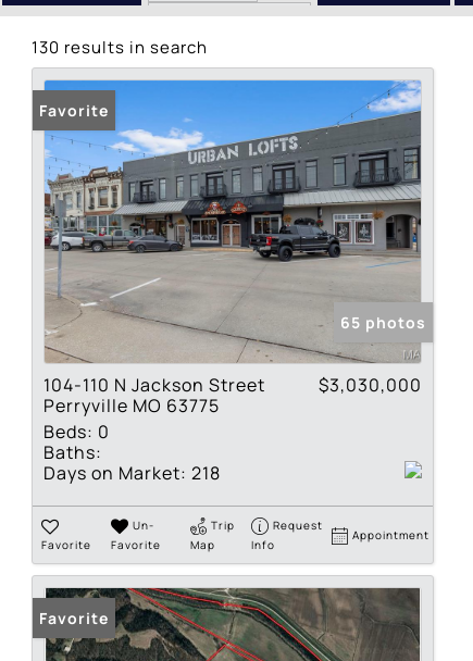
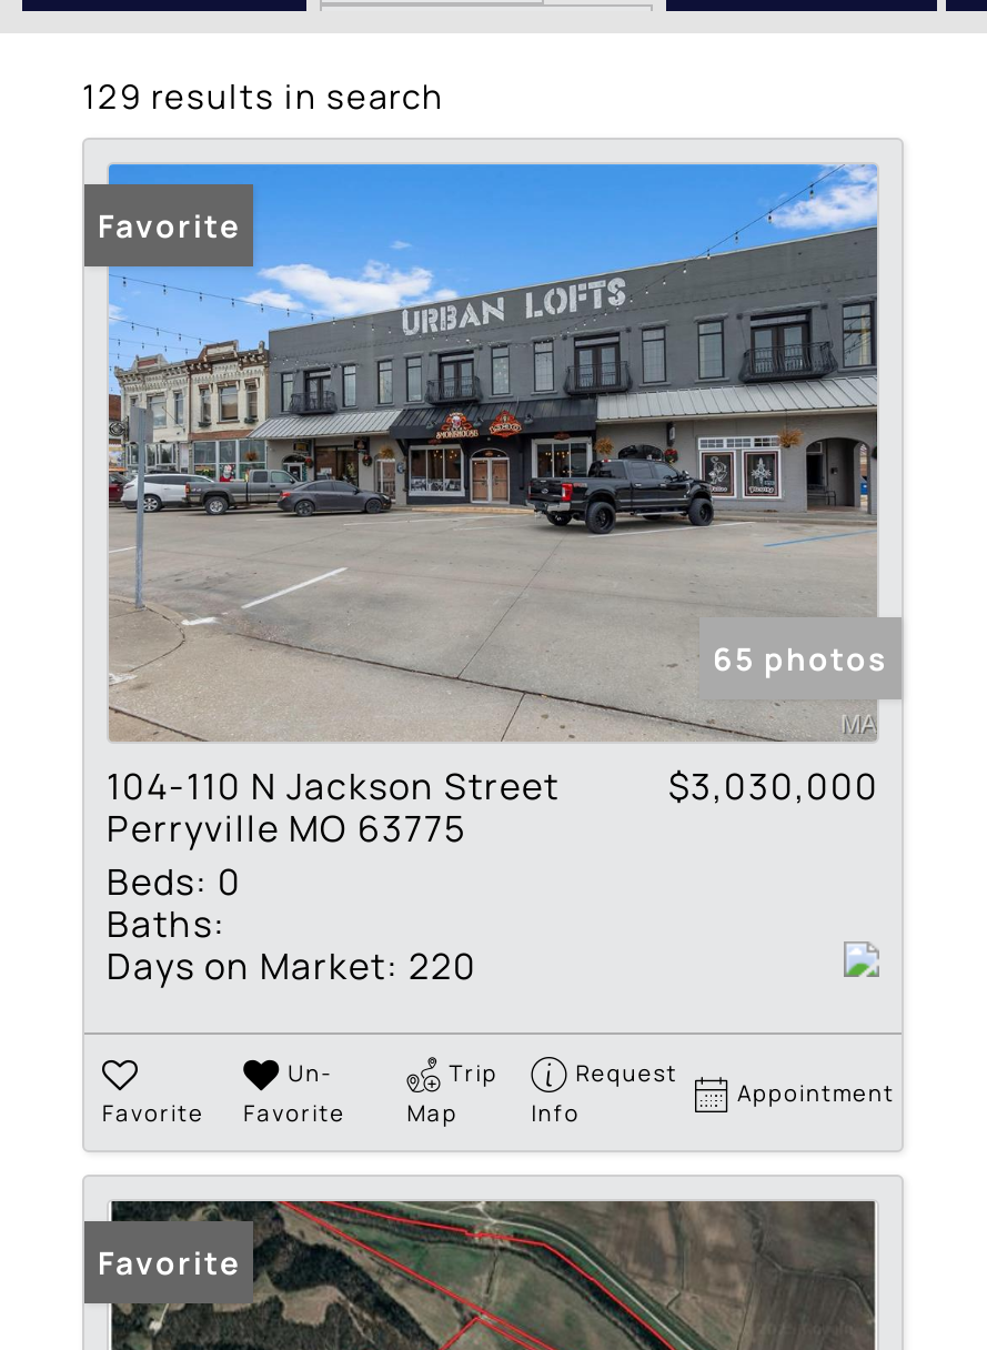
[32,36,208,59] 130 results in search -> [82,73,444,120] 129 results in search
[43,461,221,485] Days on Market: 218 -> [107,941,477,990] Days on Market: 220

